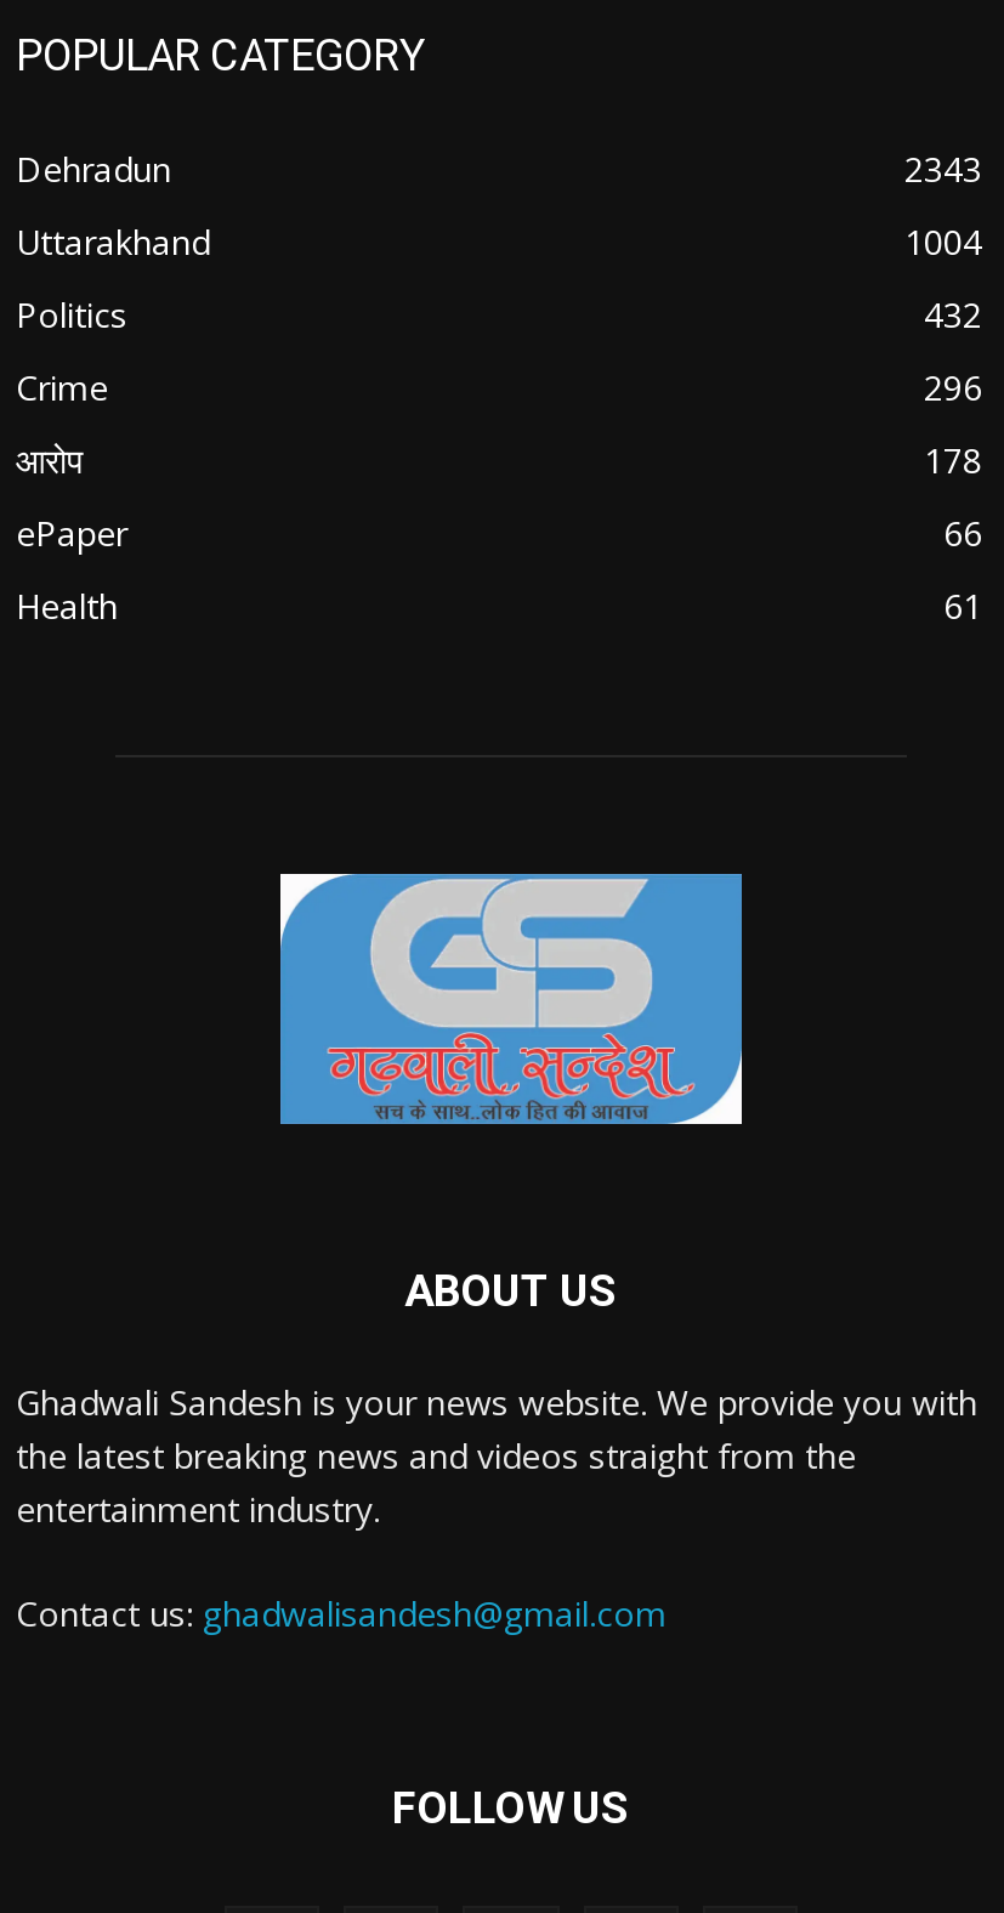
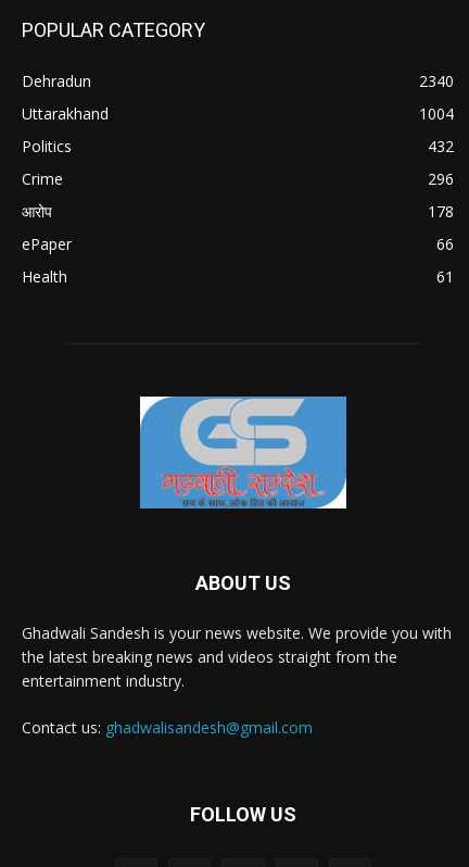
[904,145,982,192] 2343 -> [419,71,454,91] 2340

